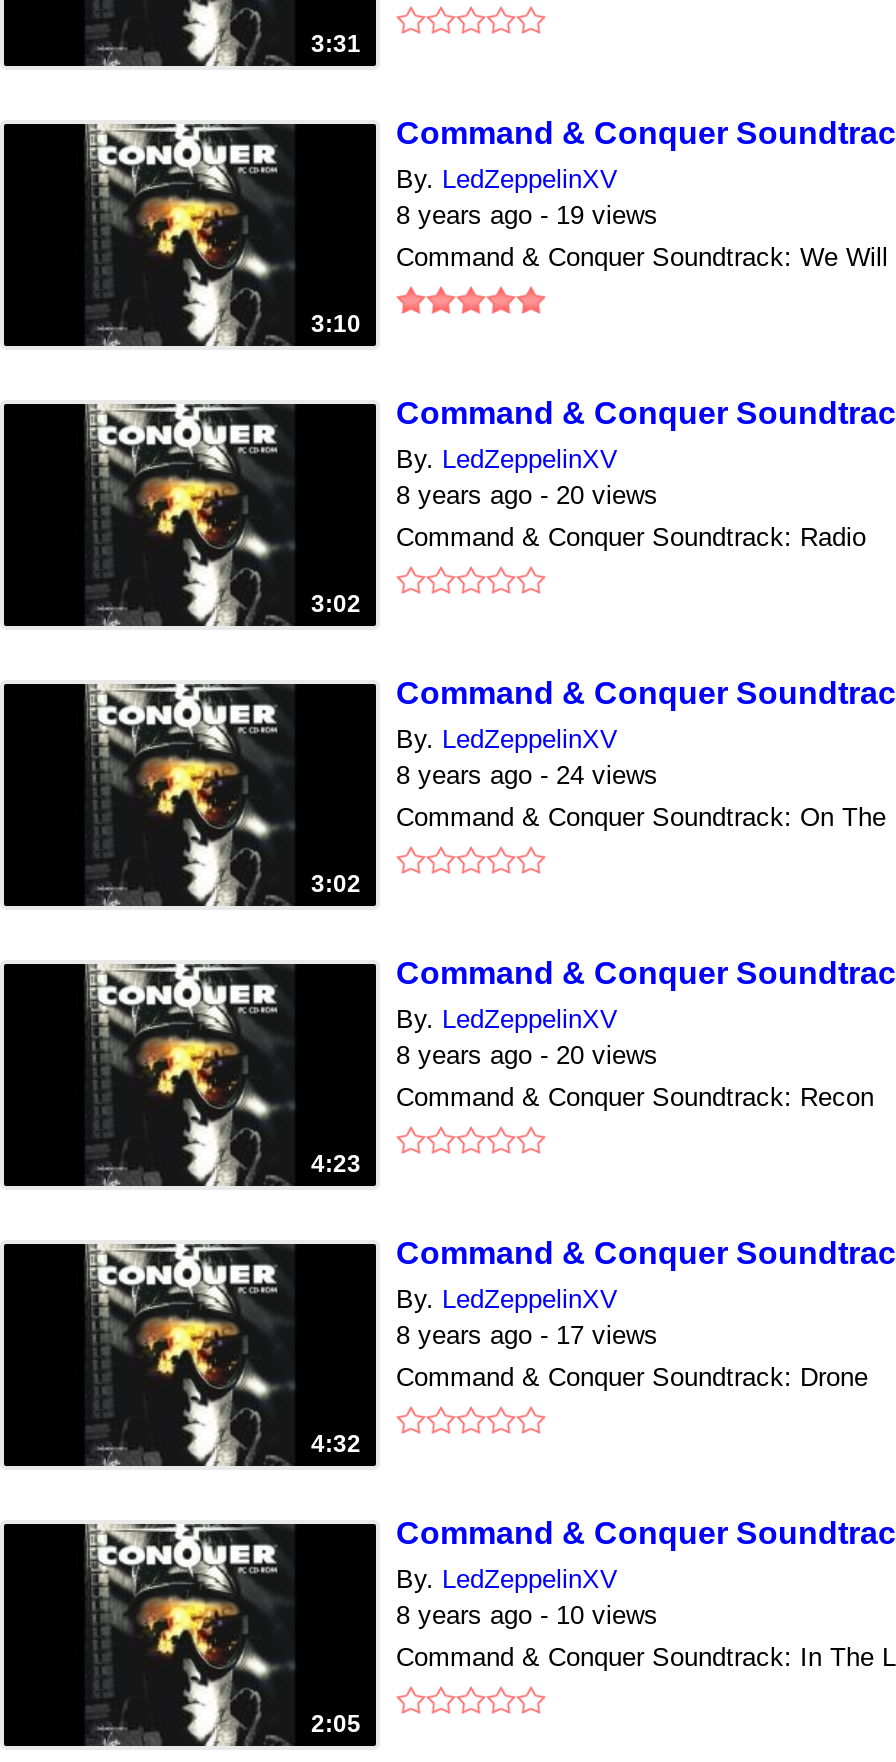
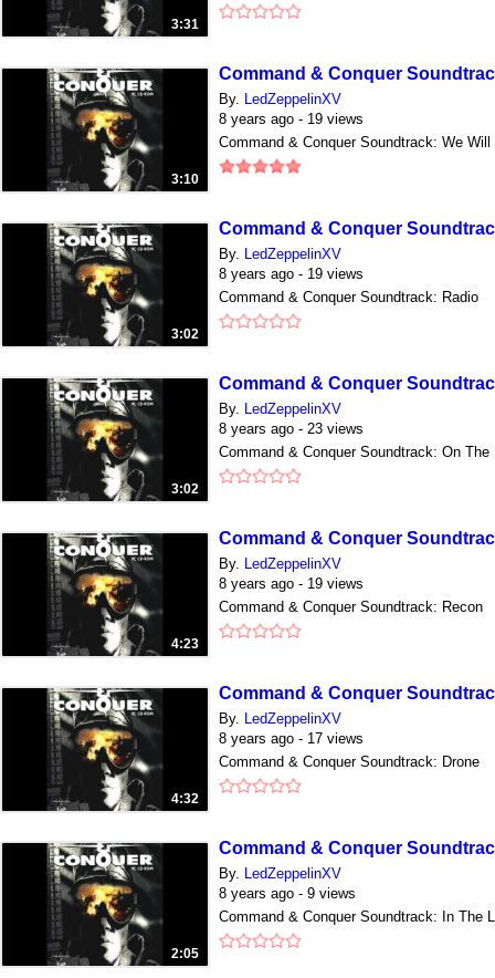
[396,479,658,509] 8 years ago - 20 views -> [219,265,364,282] 8 years ago - 19 views
[396,759,658,789] 8 years ago - 24 views -> [219,420,364,437] 8 years ago - 23 views
[396,1039,658,1069] 8 years ago - 20 views -> [219,575,364,591] 8 years ago - 19 views
[396,1599,658,1629] 8 years ago - 10 views -> [219,885,356,901] 8 years ago - 9 views

